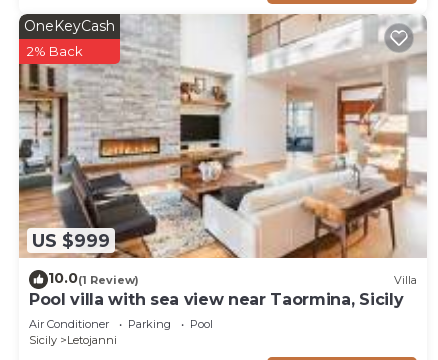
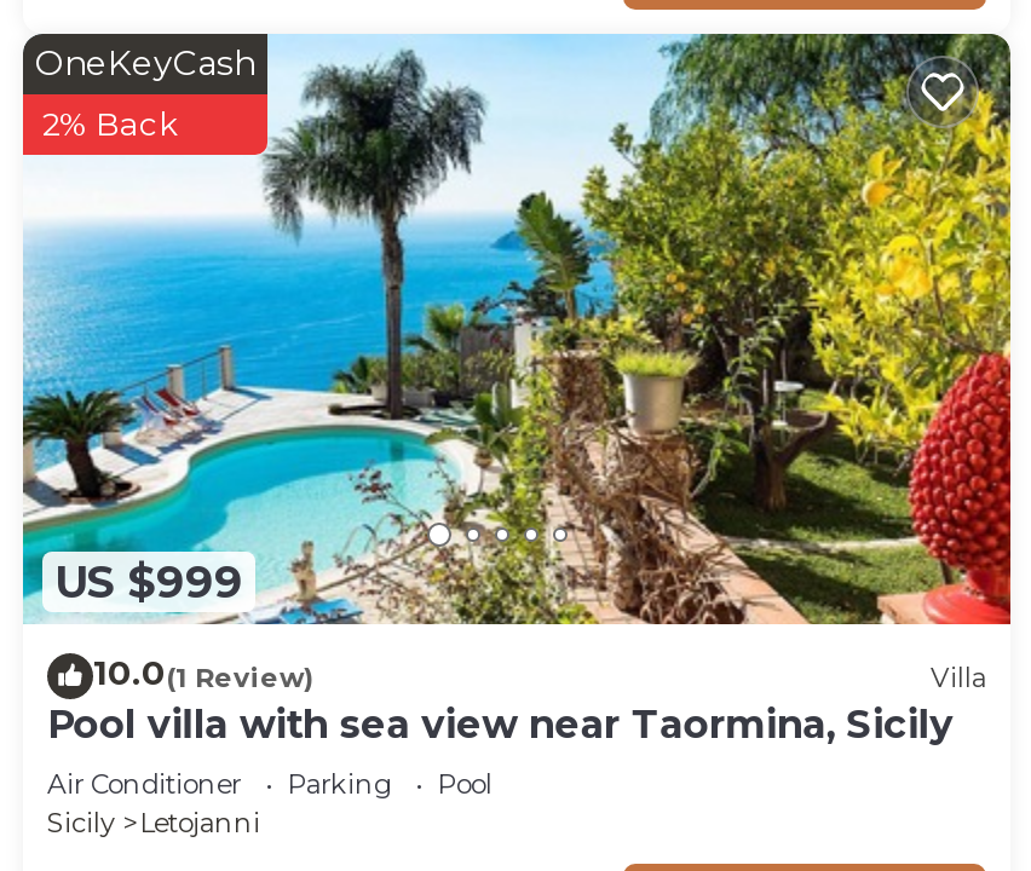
[18,13,427,259] [image] -> [21,31,1013,627] [image]

